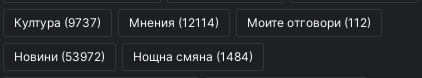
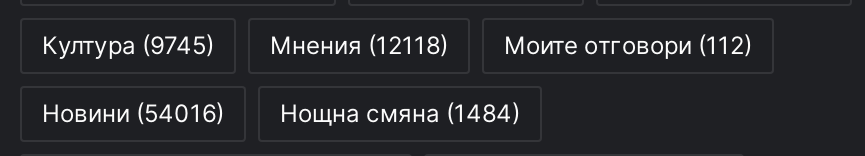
[14,15,101,30] Култура (9737) -> [42,30,214,60] Култура (9745)
[129,15,219,30] Мнения (12114) -> [270,30,448,60] Мнения (12118)
[14,49,253,64] Новини (53972) Нощна смяна (1484) -> [42,98,520,128] Новини (54016) Нощна смяна (1484)

